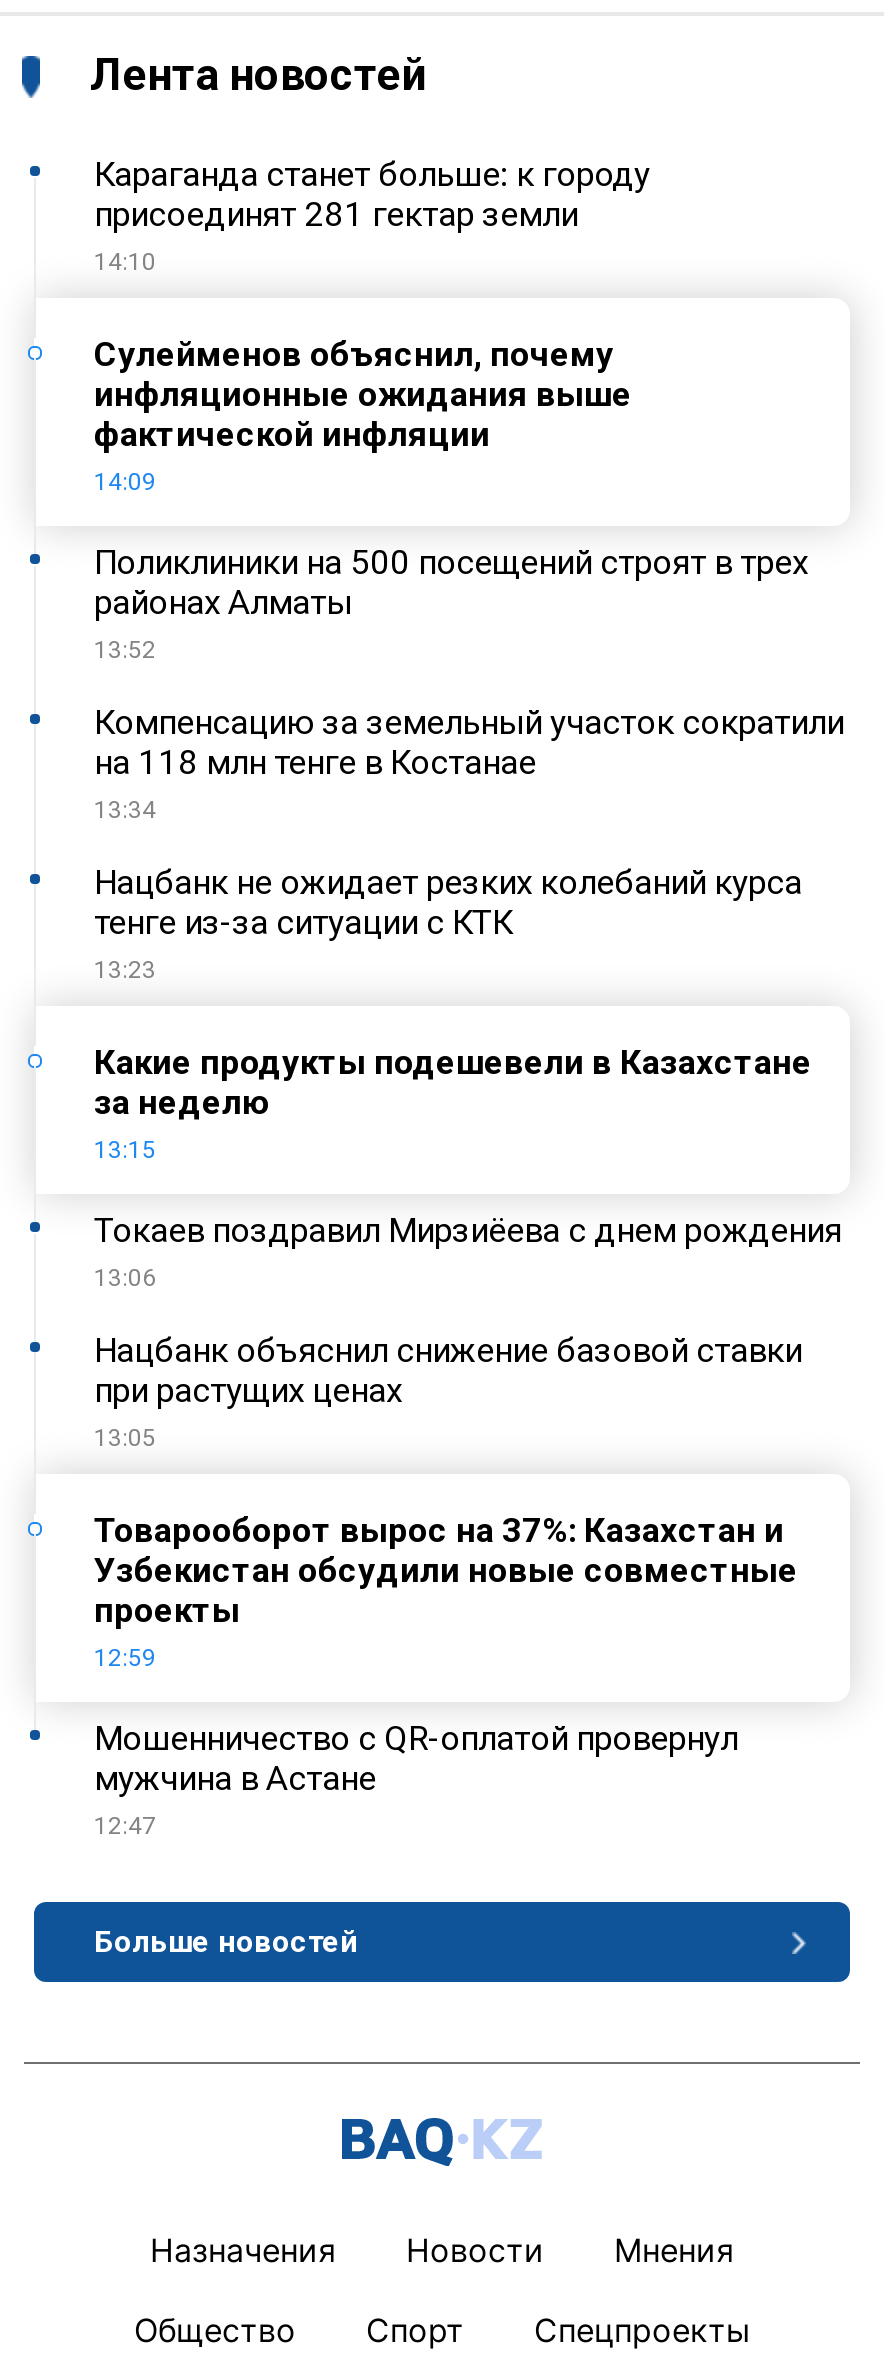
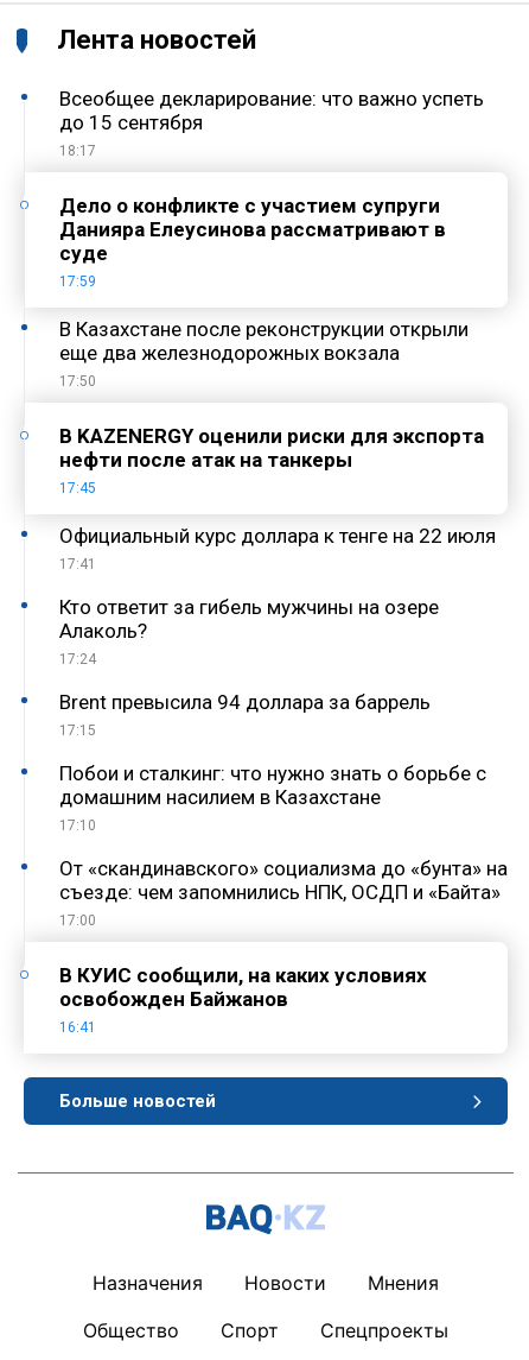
[94,154,650,276] Караганда станет больше: к городу | присоединят 281 гектар земли | 14:10 -> [59,87,484,159] Всеобщее декларирование: что важно успеть | до 15 сентября | 18:17
[94,334,632,496] Сулейменов объяснил, почему | инфляционные ожидания выше | фактической инфляции | 14:09 -> [59,194,446,290] Дело о конфликте с участием супруги | Данияра Елеусинова рассматривают в | суде | 17:59
[94,542,808,664] Поликлиники на 500 посещений строят в трех | районах Алматы | 13:52 -> [59,317,469,390] В Казахстане после реконструкции открыли | еще два железнодорожных вокзала | 17:50
[94,702,844,824] Компенсацию за земельный участок сократили | на 118 млн тенге в Костанае | 13:34 -> [59,424,484,496] В KAZENERGY оценили риски для экспорта | нефти после атак на танкеры | 17:45
[94,862,802,984] Нацбанк не ожидает резких колебаний курса | тенге из-за ситуации с КТК | 13:23 -> [59,524,496,573] Официальный курс доллара к тенге на 22 июля | 17:41
[94,1042,812,1164] Какие продукты подешевели в Казахстане | за неделю | 13:15 -> [59,595,439,668] Кто ответит за гибель мужчины на озере | Алаколь? | 17:24
[94,1210,842,1292] Токаев поздравил Мирзиёева с днем рождения | 13:06 -> [59,690,431,739] Brent превысила 94 доллара за баррель | 17:15
[94,1330,802,1452] Нацбанк объяснил снижение базовой ставки | при растущих ценах | 13:05 -> [59,761,486,834] Побои и сталкинг: что нужно знать о борьбе с | домашним насилием в Казахстане | 17:10
[94,1510,798,1672] Товарооборот вырос на 37%: Казахстан и | Узбекистан обсудили новые совместные | проекты | 12:59 -> [59,856,508,929] От «скандинавского» социализма до «бунта» на | съезде: чем запомнились НПК, ОСДП и «Байтақ» | 17:00
[94,1718,738,1840] Мошенничество с QR-оплатой провернул | мужчина в Астане | 12:47 -> [59,963,427,1036] В КУИС сообщили, на каких условиях | освобожден Байжанов | 16:41

